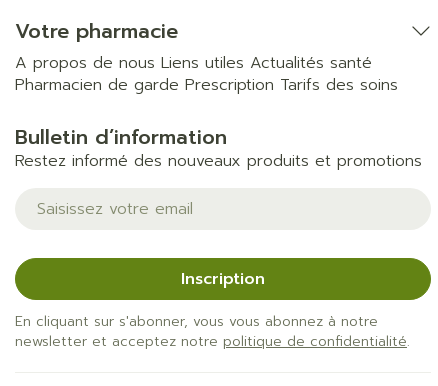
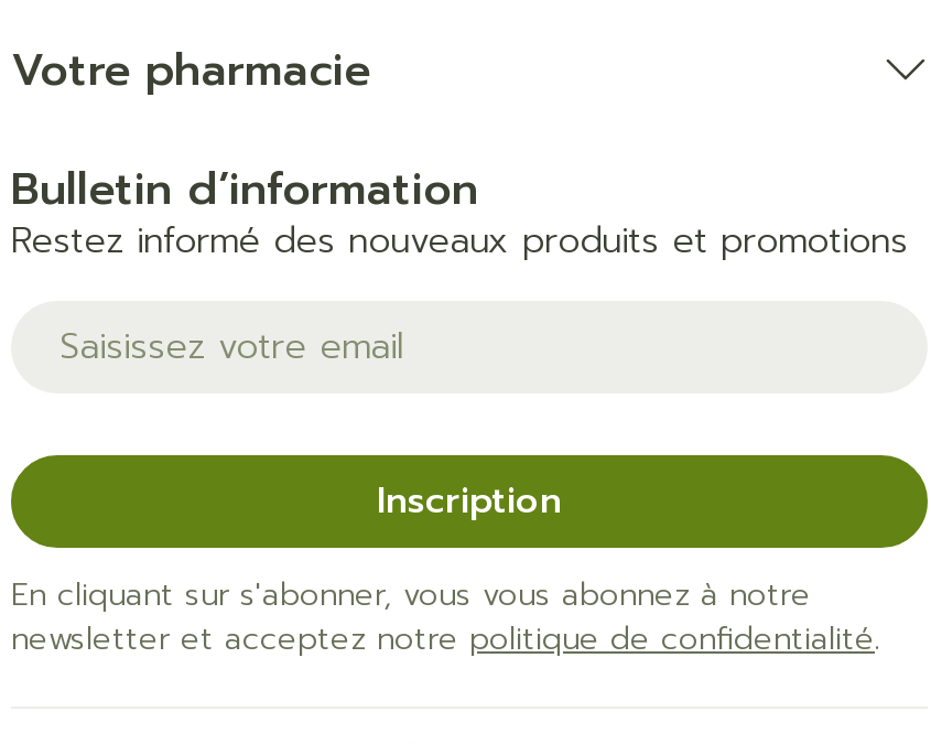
[15,51,398,97] A propos de nous Liens utiles Actualités santé | Pharmacien de garde Prescription Tarifs des soins -> none

